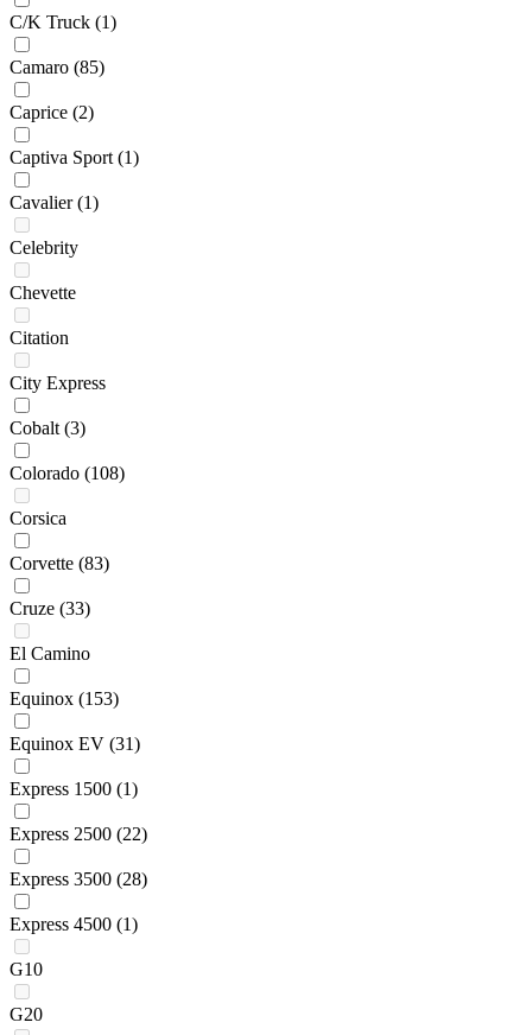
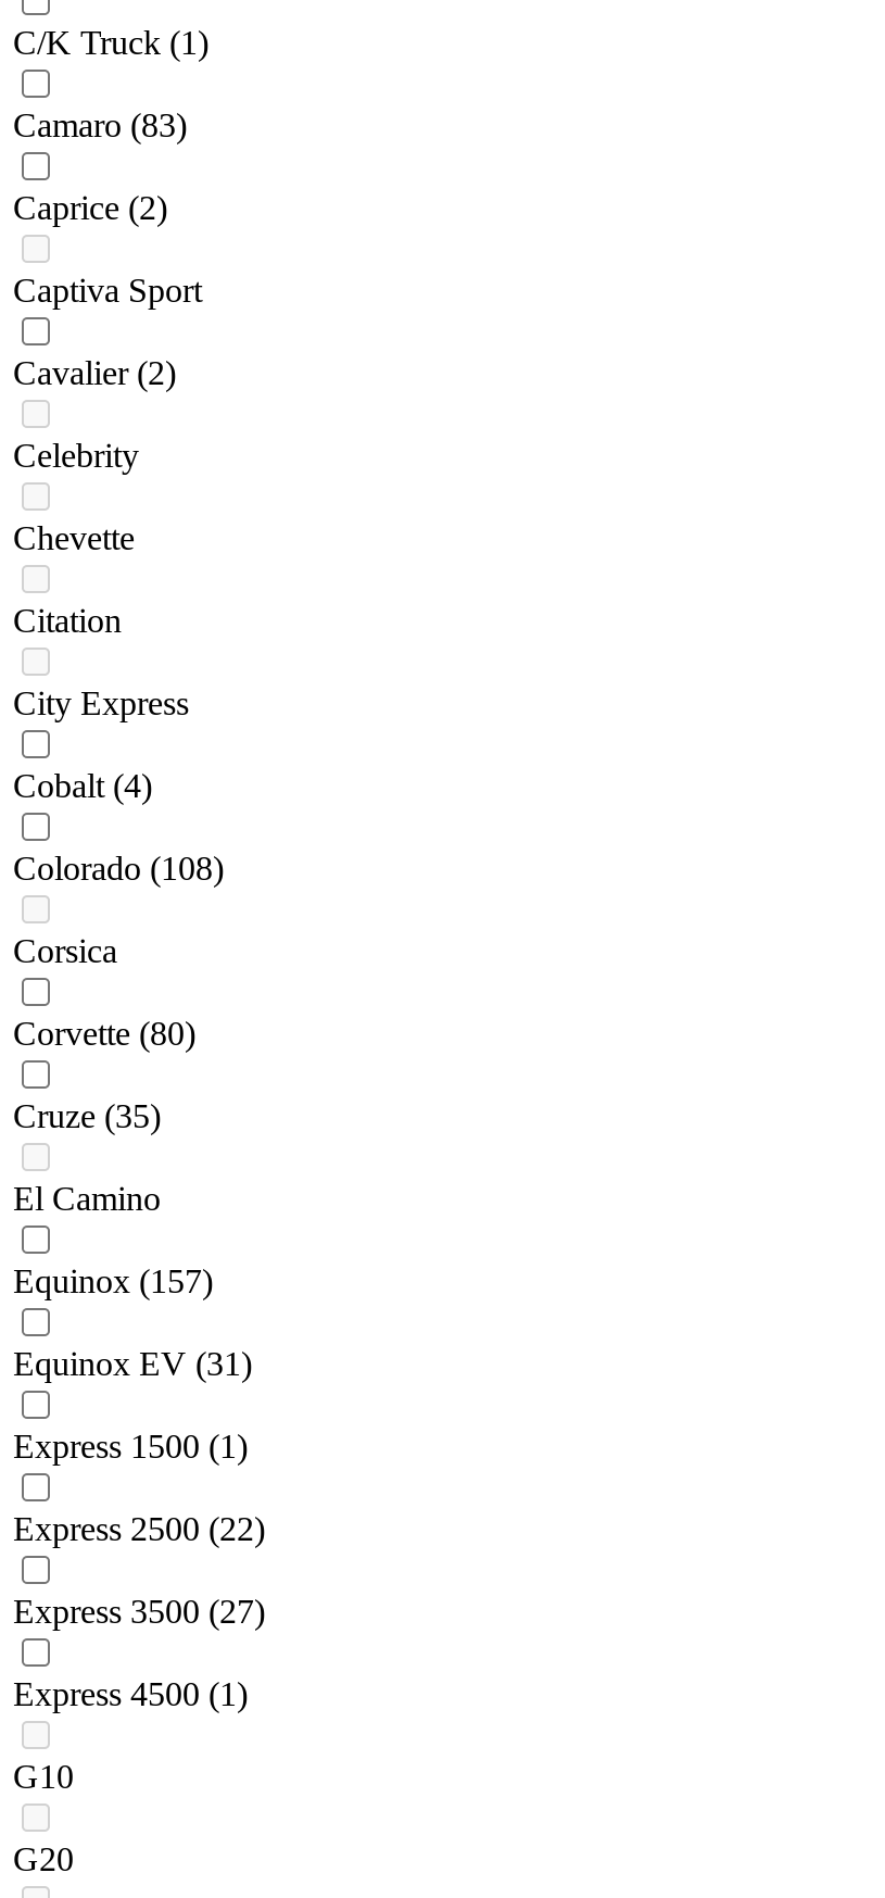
[9,57,104,78] Camaro (85) -> [13,107,187,144] Camaro (83)
[9,148,139,168] Captiva Sport (1) -> [13,272,202,309] Captiva Sport
[9,193,99,213] Cavalier (1) -> [13,355,176,392] Cavalier (2)
[9,418,85,438] Cobalt (3) -> [13,768,152,805] Cobalt (4)
[9,554,109,574] Corvette (83) -> [13,1016,195,1053] Corvette (80)
[9,599,90,619] Cruze (33) -> [13,1098,161,1135] Cruze (35)
[9,689,119,709] Equinox (153) -> [13,1263,213,1300] Equinox (157)
[9,869,147,889] Express 3500 (28) -> [13,1594,265,1631] Express 3500 (27)

